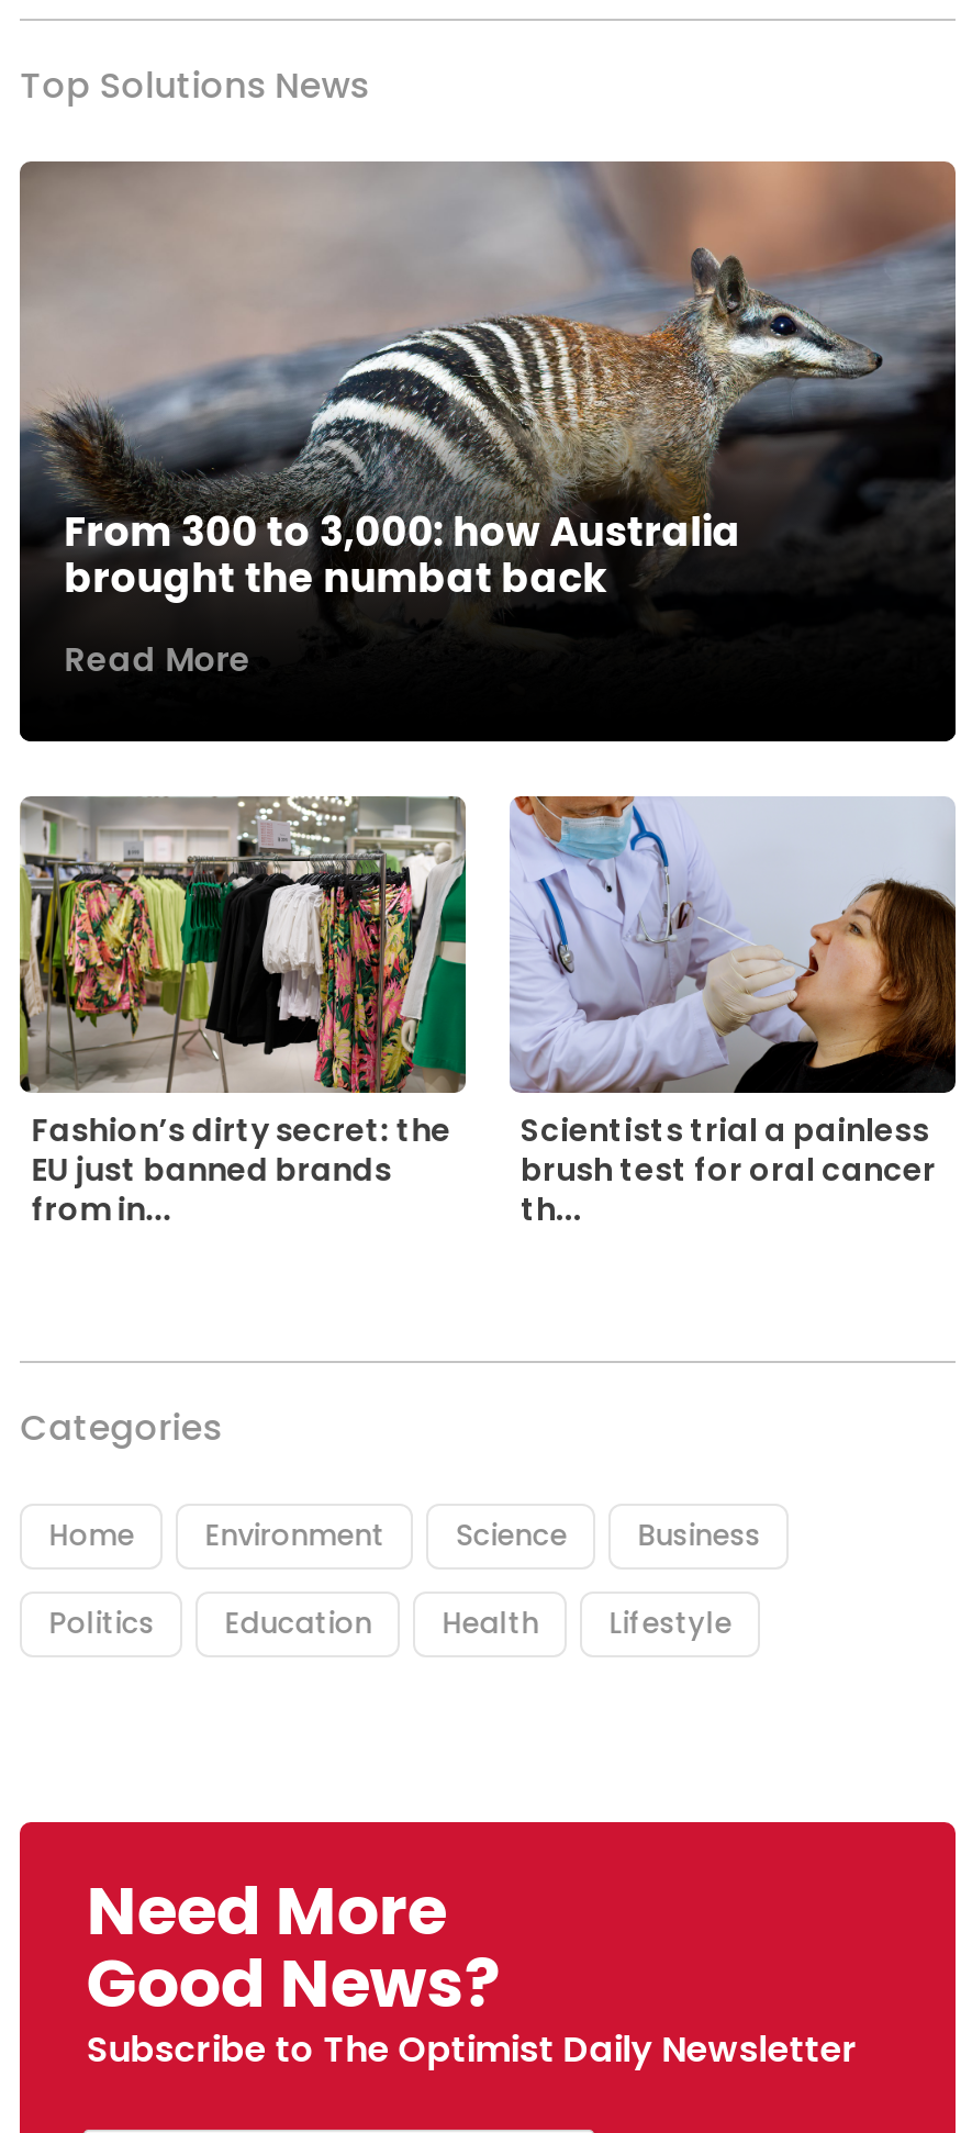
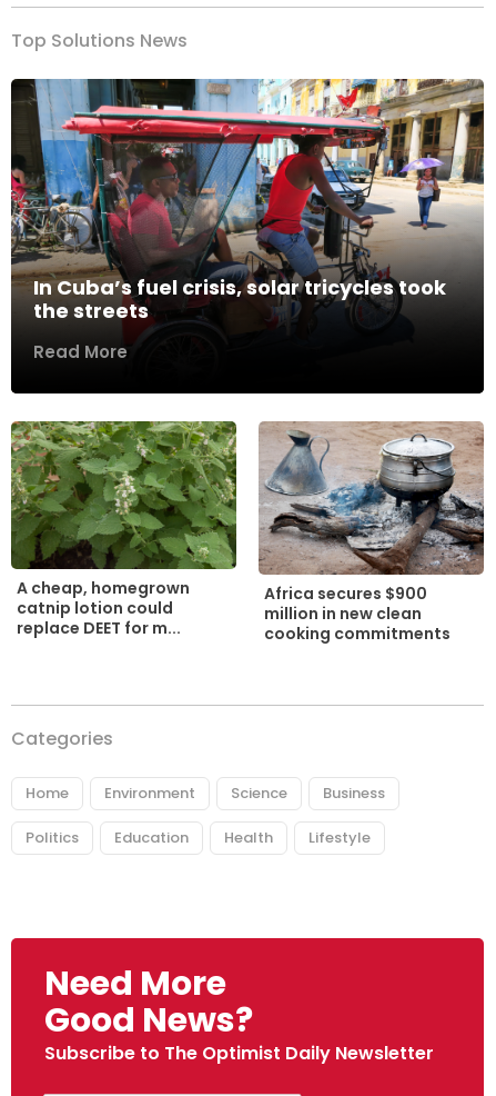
[20,159,958,604] [image] | From 300 to 3,000: how Australia | brought the numbat back -> [10,78,484,325] [image] | In Cuba’s fuel crisis, solar tricycles took | the streets
[20,796,468,1231] [image] | Fashion’s dirty secret: the | EU just banned brands | from in... -> [11,421,237,639] [image] | A cheap, homegrown | catnip lotion could | replace DEET for m...
[510,796,958,1231] [image] | Scientists trial a painless | brush test for oral cancer | th... -> [259,421,485,644] [image] | Africa secures $900 | million in new clean | cooking commitments

